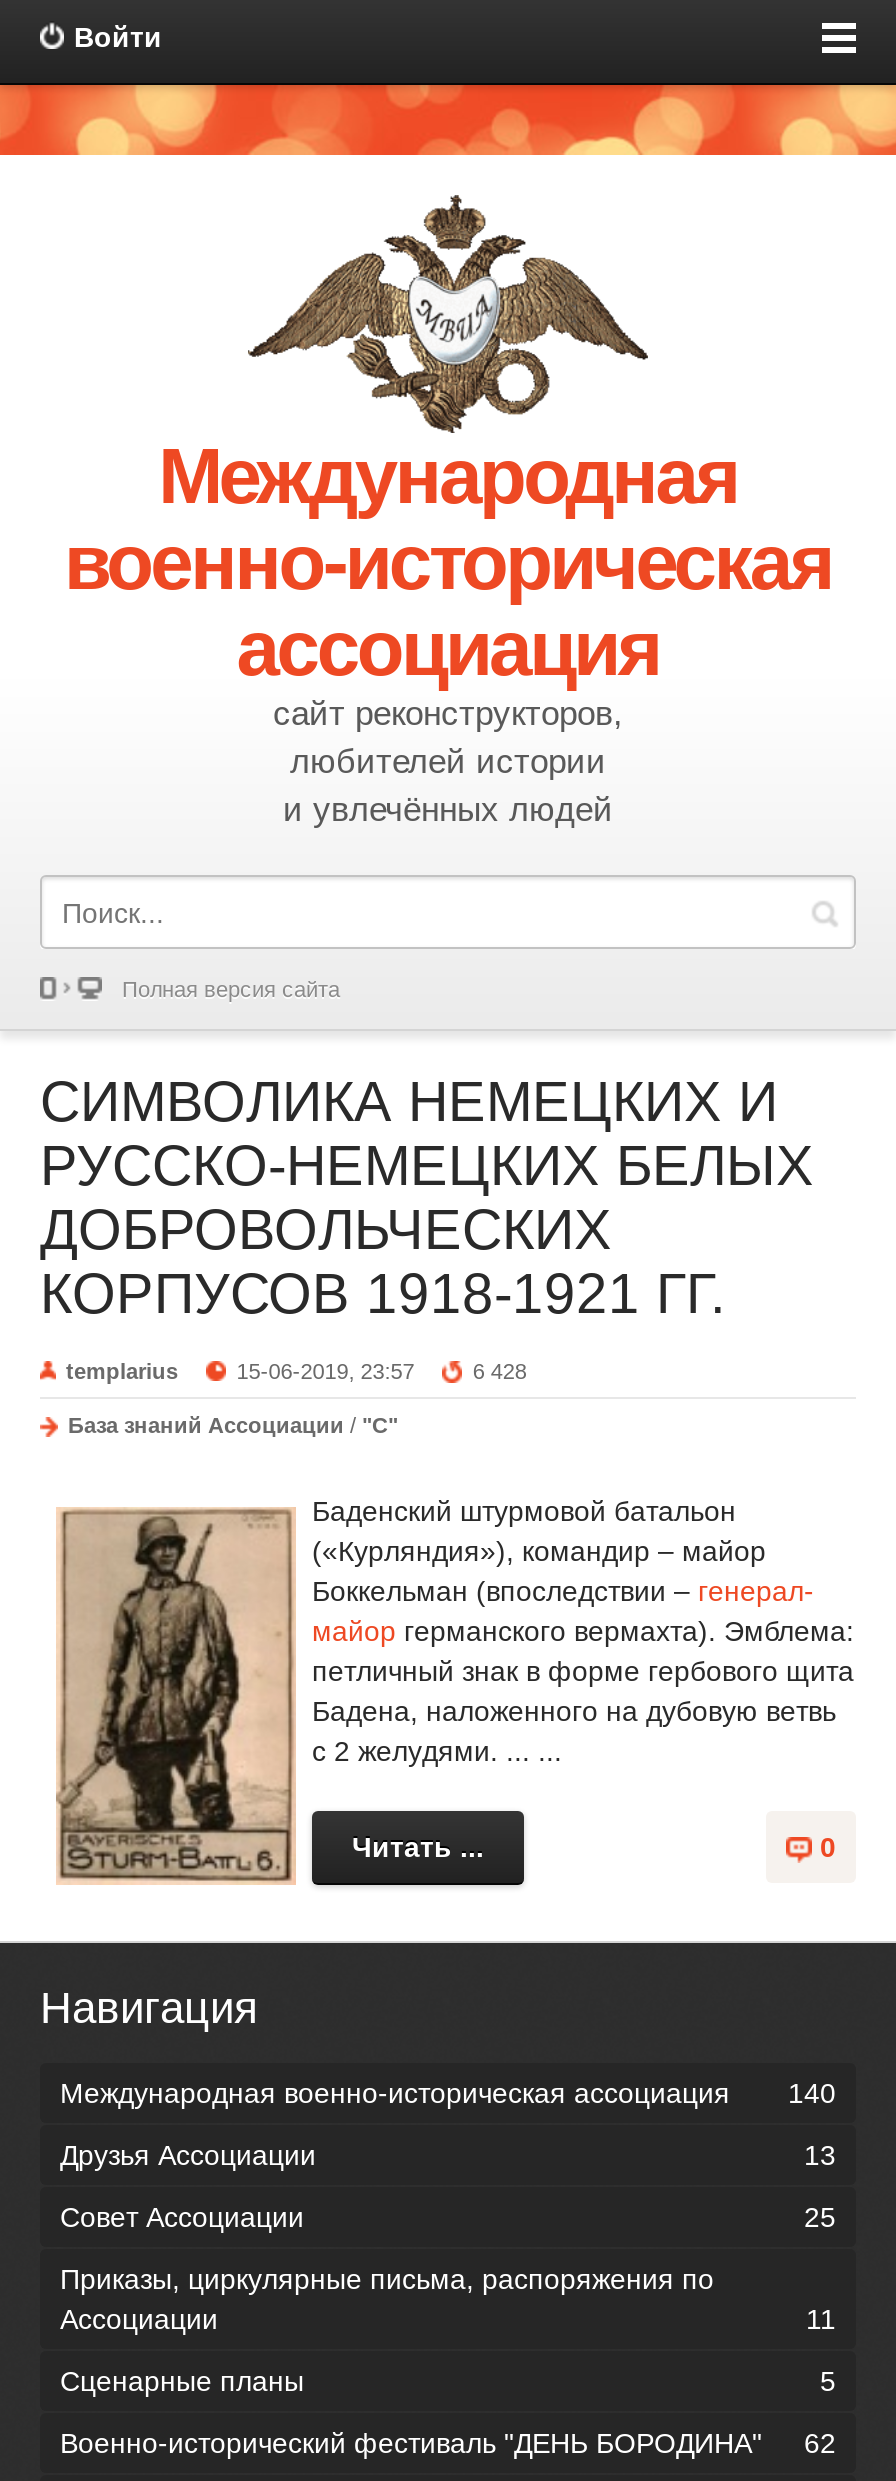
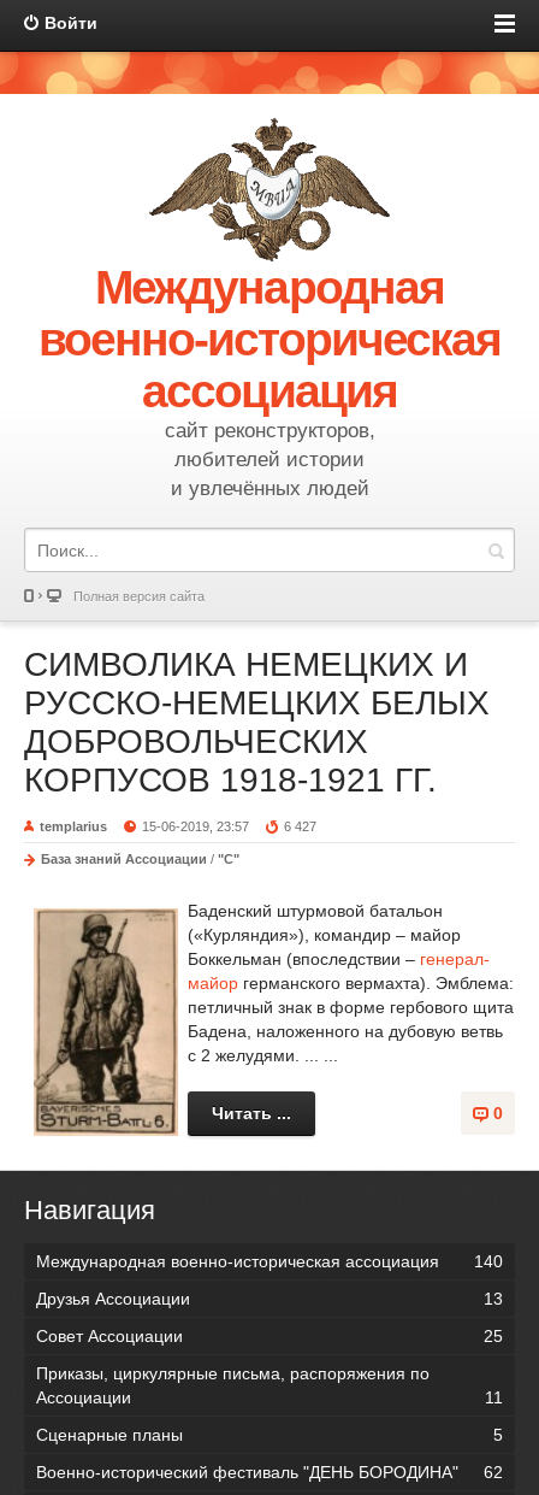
[473,1359,527,1383] 6 428 -> [284,819,317,834] 6 427

